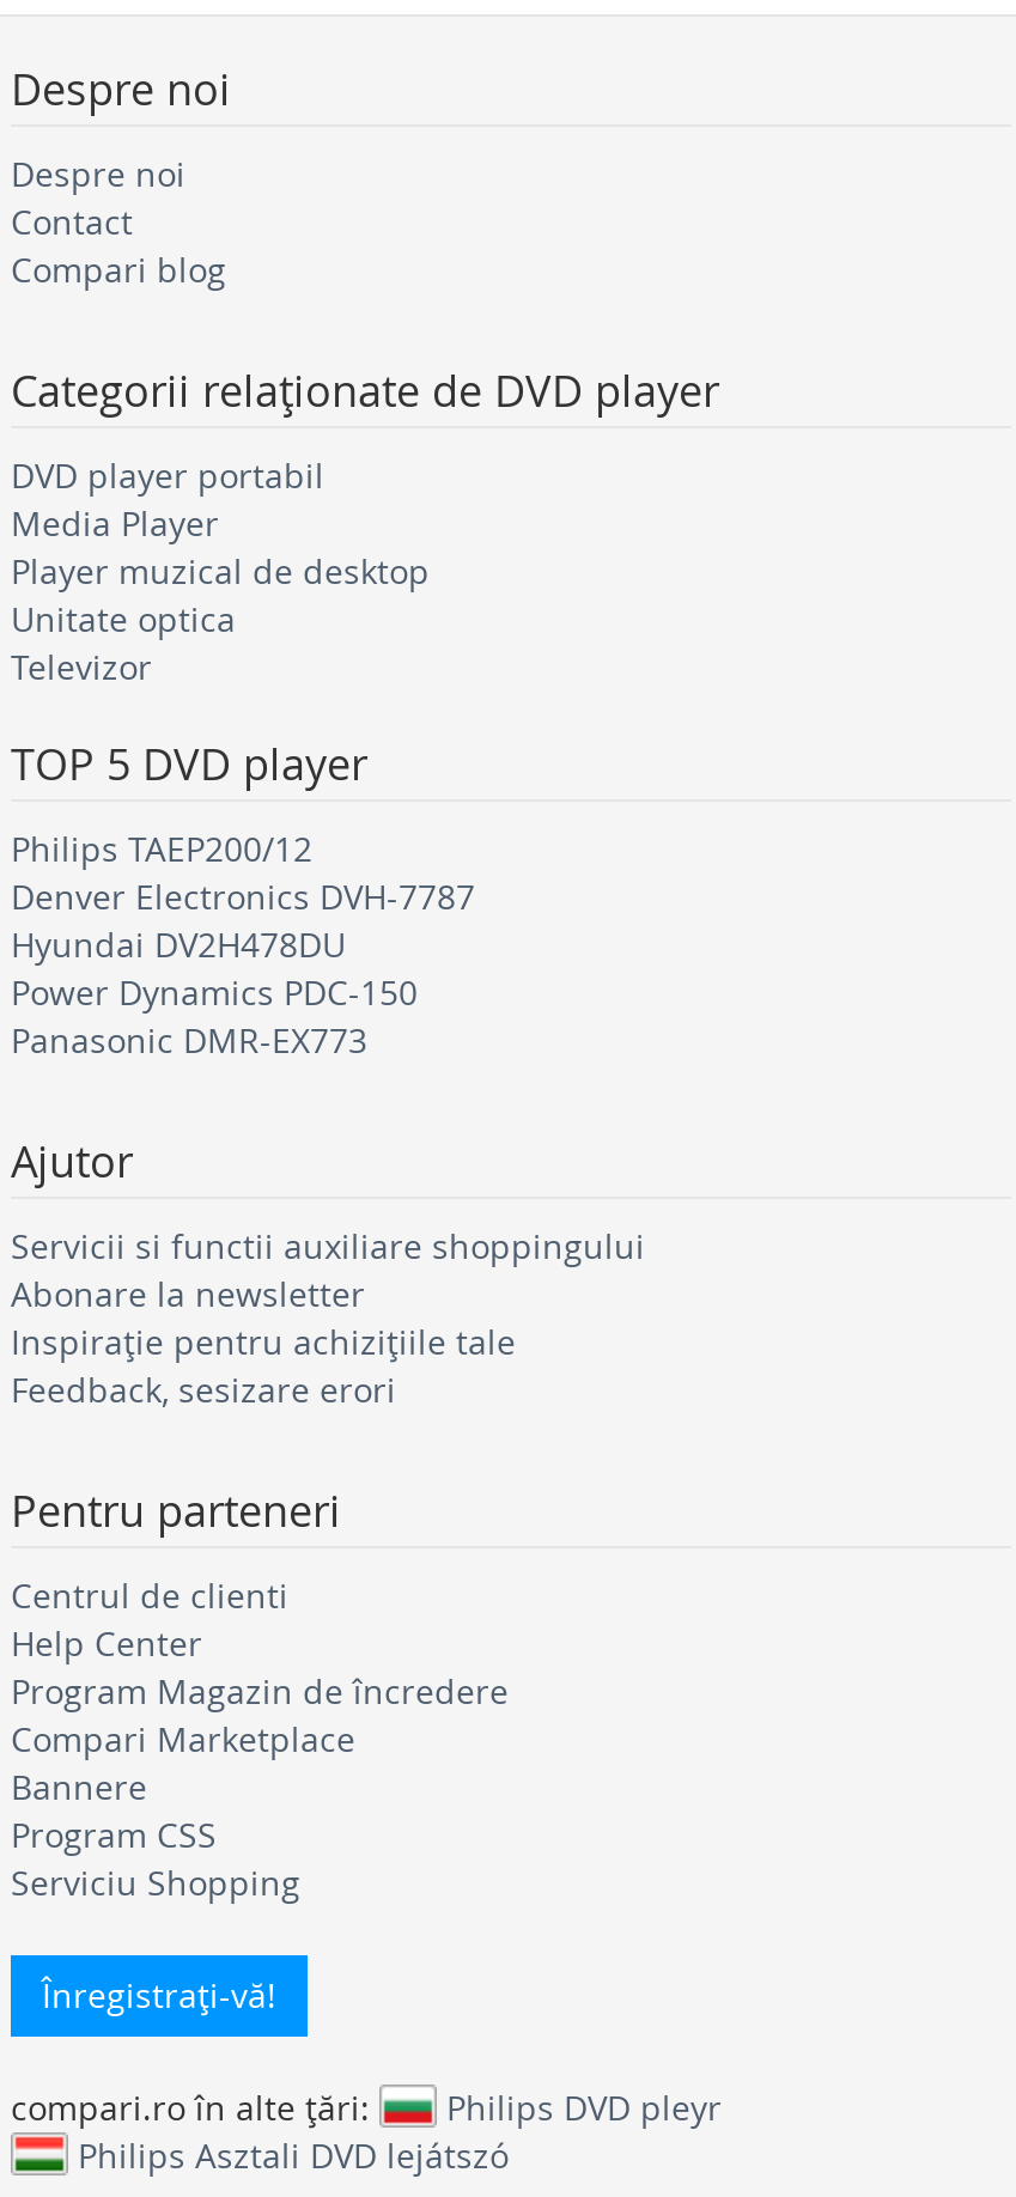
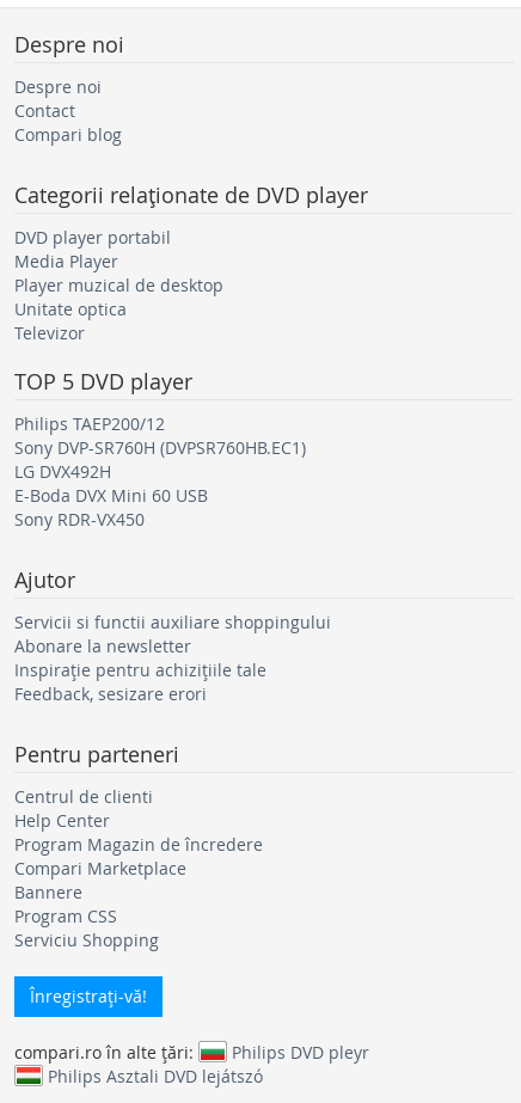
[11,872,475,1061] Denver Electronics DVH-7787 | Hyundai DV2H478DU | Power Dynamics PDC-150 | Panasonic DMR-EX773 -> [14,436,306,530] Sony DVP-SR760H (DVPSR760HB.EC1) | LG DVX492H | E-Boda DVX Mini 60 USB | Sony RDR-VX450

